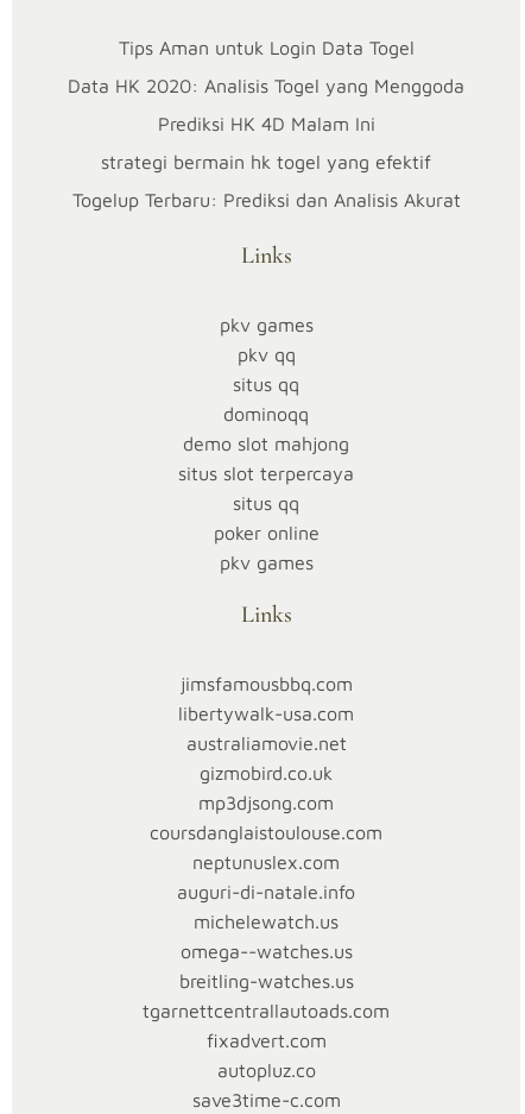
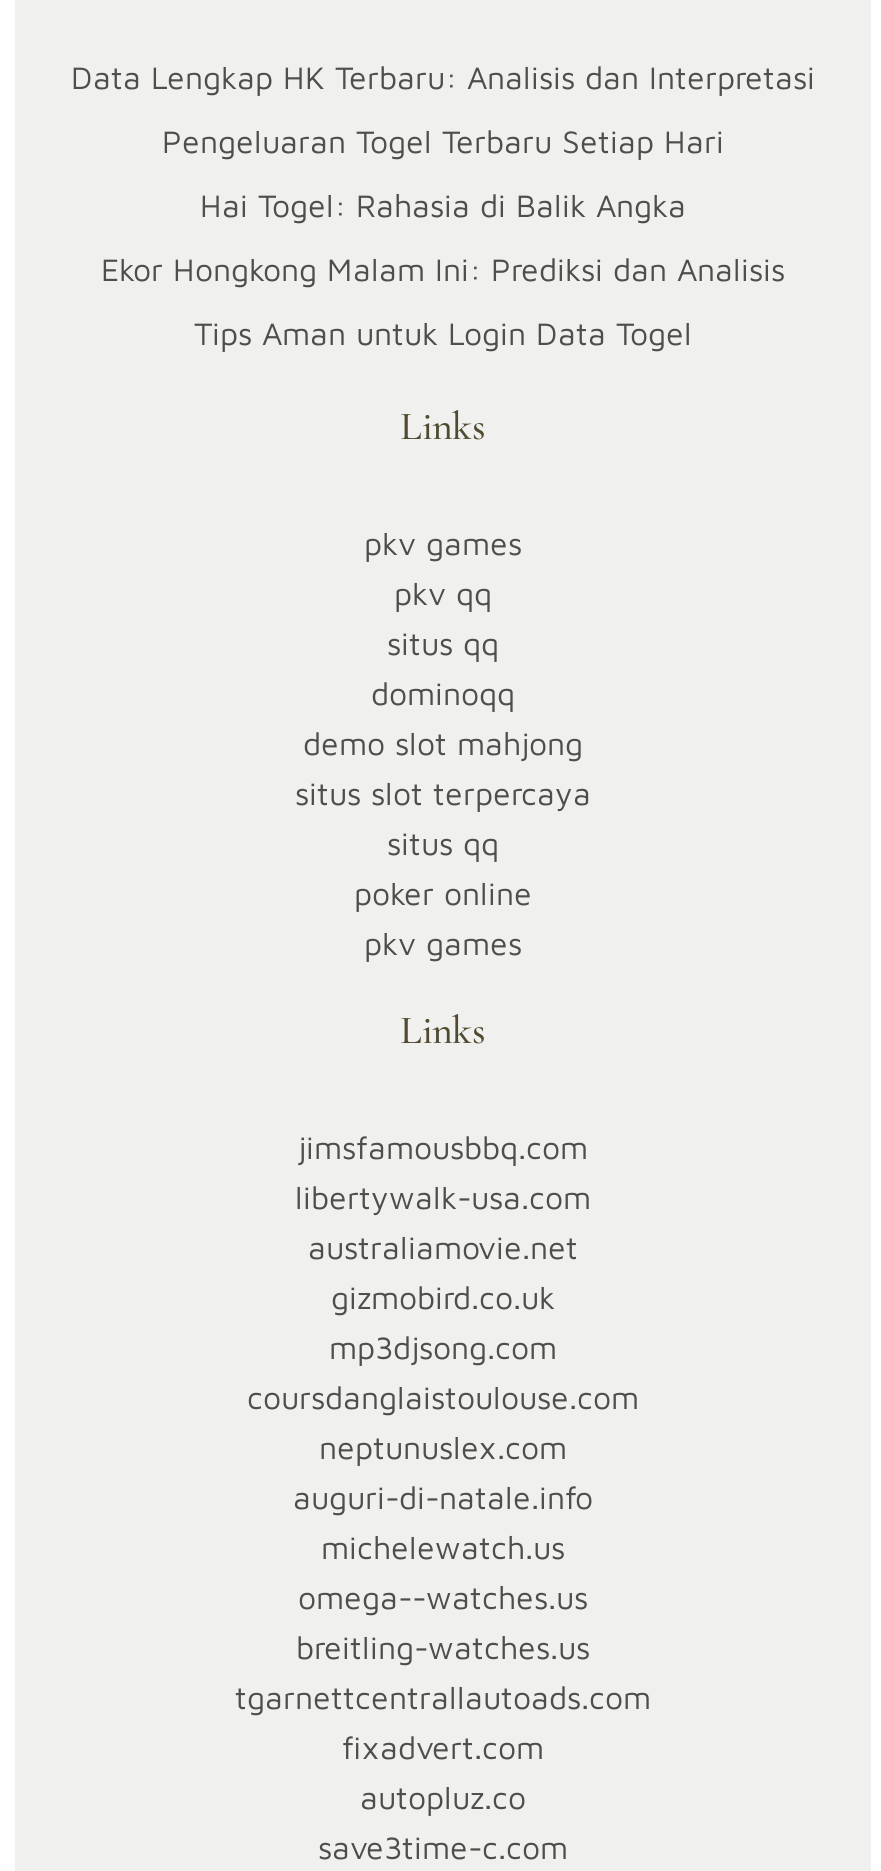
moved [118,37,414,58] -> [194,315,692,351]: Tips Aman untuk Login Data Togel
none -> [71,59,815,287] Data Lengkap HK Terbaru: Analisis dan Interpretasi | Pengeluaran Togel Terbaru Setiap Hari | Hai Togel: Rahasia di Balik Angka | Ekor Hongkong Malam Ini: Prediksi dan Analisis
[68,75,464,210] Data HK 2020: Analisis Togel yang Menggoda | Prediksi HK 4D Malam Ini | strategi bermain hk togel yang efektif | Togelup Terbaru: Prediksi dan Analisis Akurat -> none

